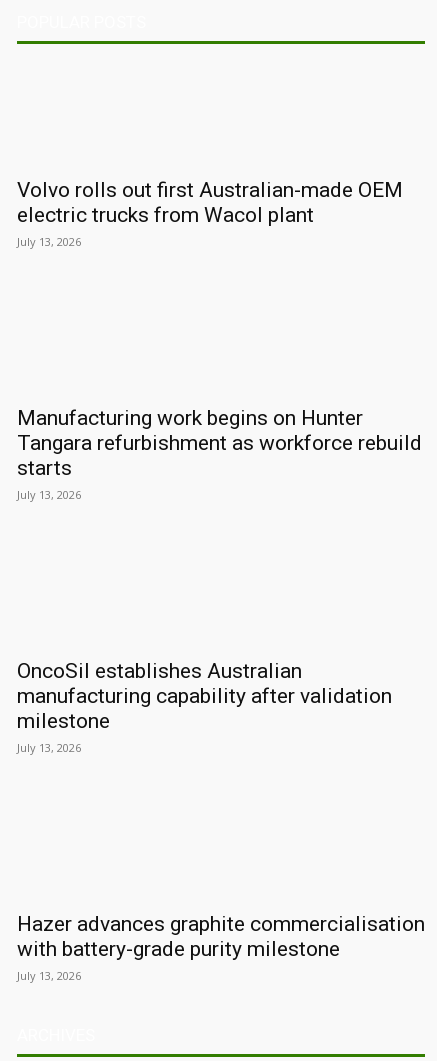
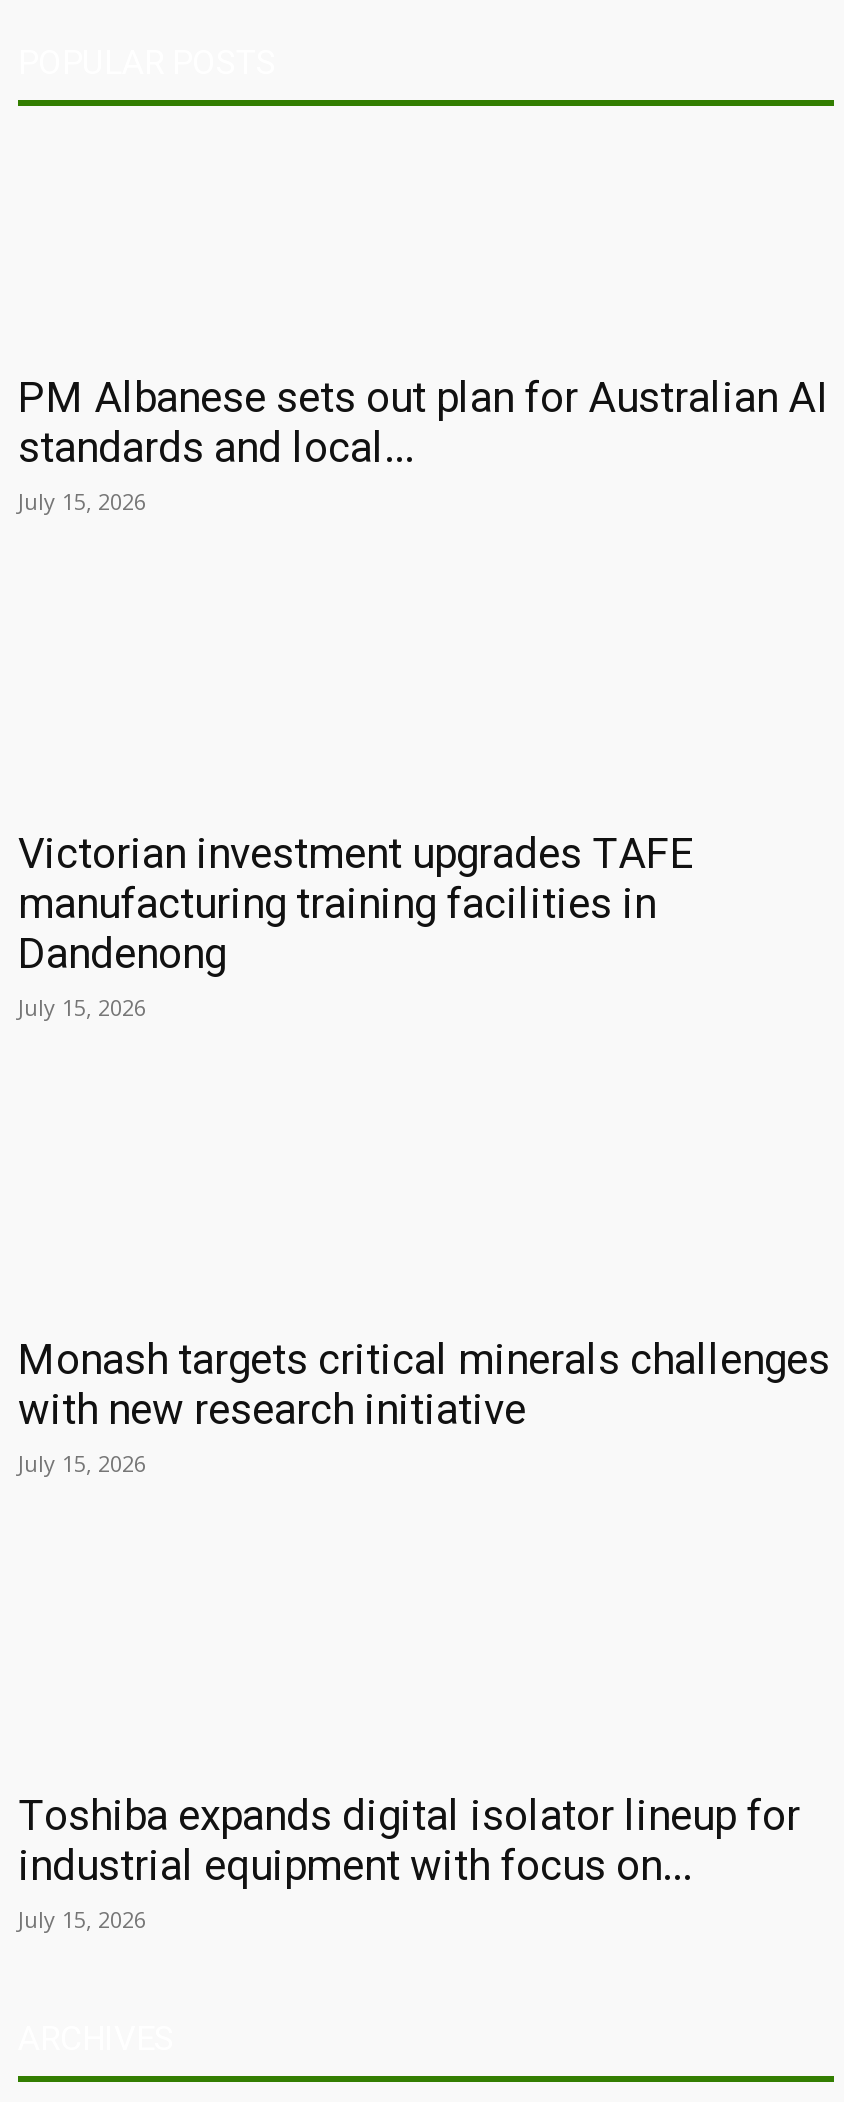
[17,178,403,249] Volvo rolls out first Australian-made OEM | electric trucks from Wacol plant | July 13, 2026 -> [18,374,828,516] PM Albanese sets out plan for Australian AI | standards and local... | July 15, 2026
[17,406,422,502] Manufacturing work begins on Hunter | Tangara refurbishment as workforce rebuild | starts | July 13, 2026 -> [18,830,694,1022] Victorian investment upgrades TAFE | manufacturing training facilities in | Dandenong | July 15, 2026
[17,659,392,755] OncoSil establishes Australian | manufacturing capability after validation | milestone | July 13, 2026 -> [18,1336,830,1478] Monash targets critical minerals challenges | with new research initiative | July 15, 2026
[17,912,425,983] Hazer advances graphite commercialisation | with battery-grade purity milestone | July 13, 2026 -> [18,1792,800,1934] Toshiba expands digital isolator lineup for | industrial equipment with focus on... | July 15, 2026

